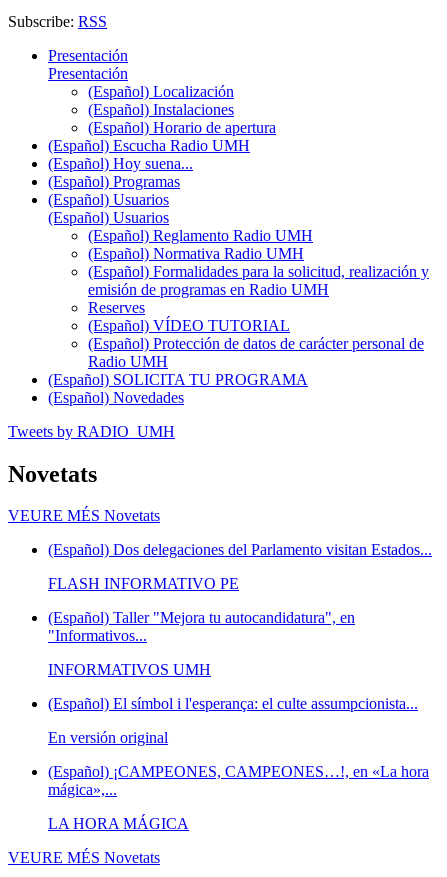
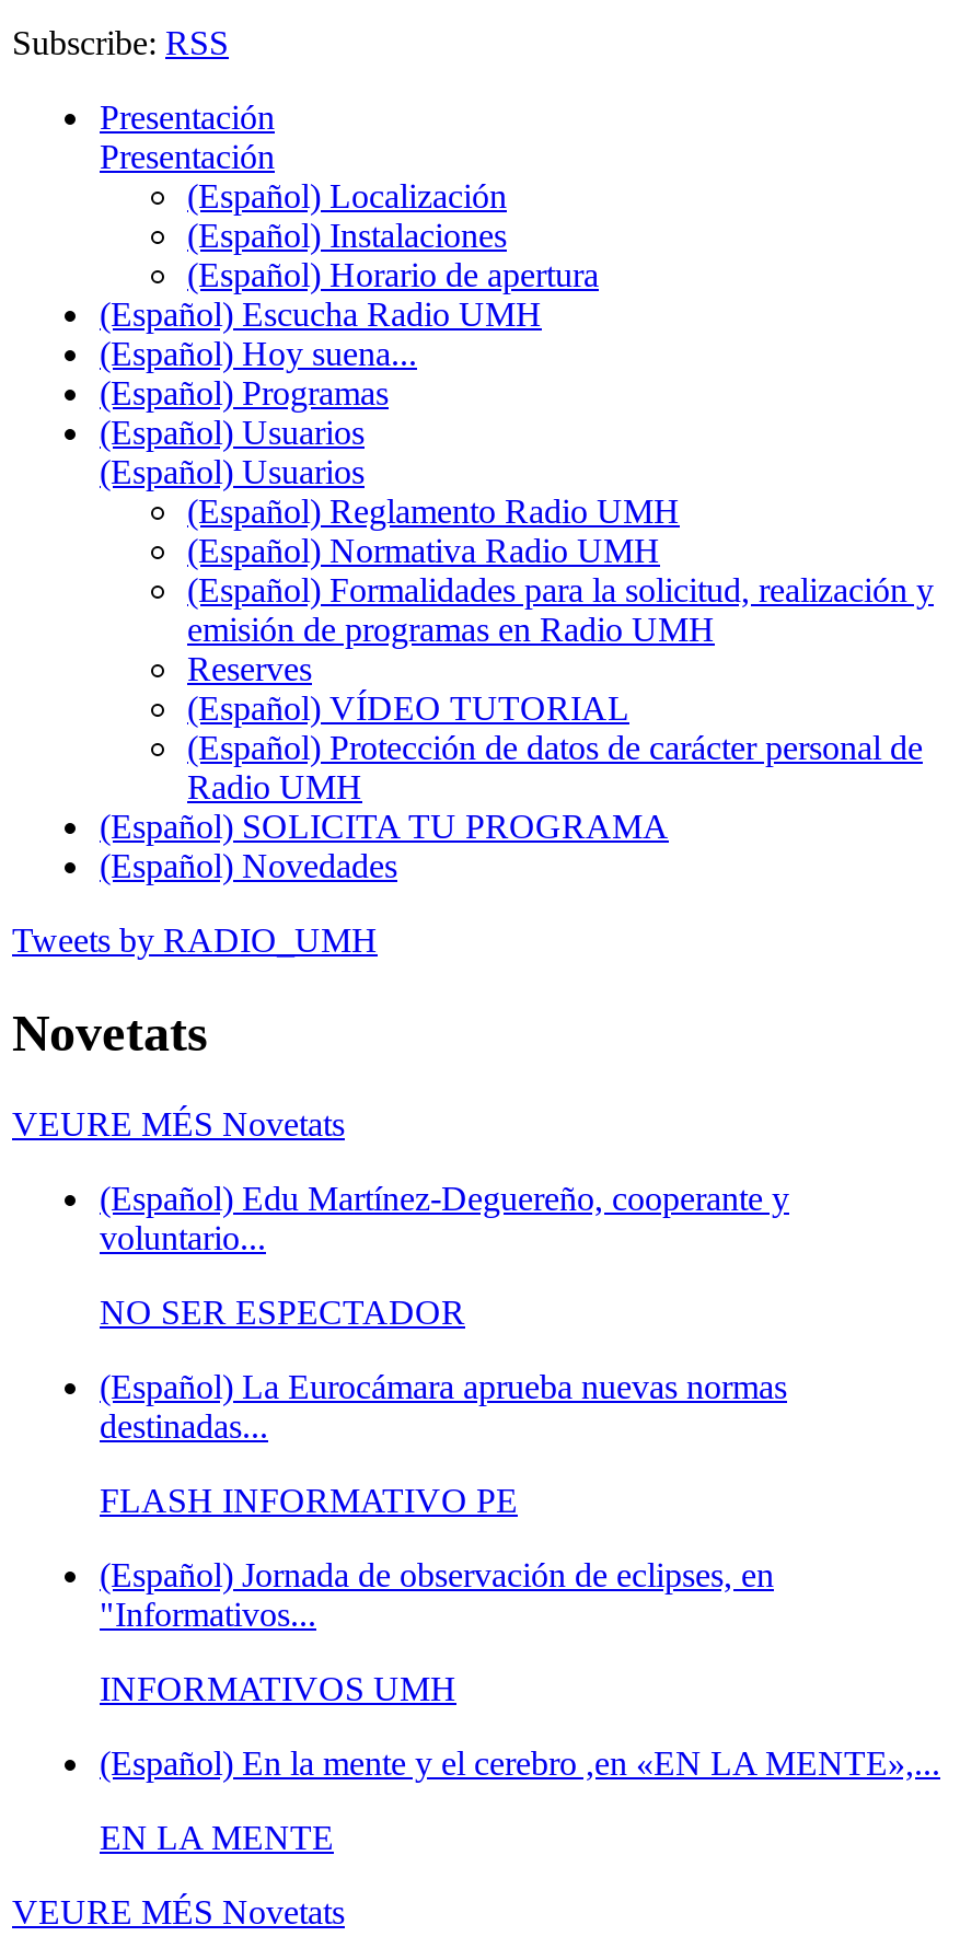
[48,541,432,558] (Español) Dos delegaciones del Parlamento visitan Estados... -> [100,1181,789,1445] (Español) Edu Martínez-Deguereño, cooperante y | voluntario... | NO SER ESPECTADOR | (Español) La Eurocámara aprueba nuevas normas | destinadas...
moved [48,575,239,592] -> [100,1483,518,1520]: FLASH INFORMATIVO PE
[48,609,355,626] (Español) Taller "Mejora tu autocandidatura", en -> [100,1557,774,1594] (Español) Jornada de observación de eclipses, en
moved [48,627,211,678] -> [100,1596,456,1708]: "Informativos... | INFORMATIVOS UMH
[48,695,429,832] (Español) El símbol i l'esperança: el culte assumpcionista... | En versión original | (Español) ¡CAMPEONES, CAMPEONES…!, en «La hora | mágica»,... | LA HORA MÁGICA -> [100,1745,940,1857] (Español) En la mente y el cerebro ,en «EN LA MENTE»,... | EN LA MENTE

